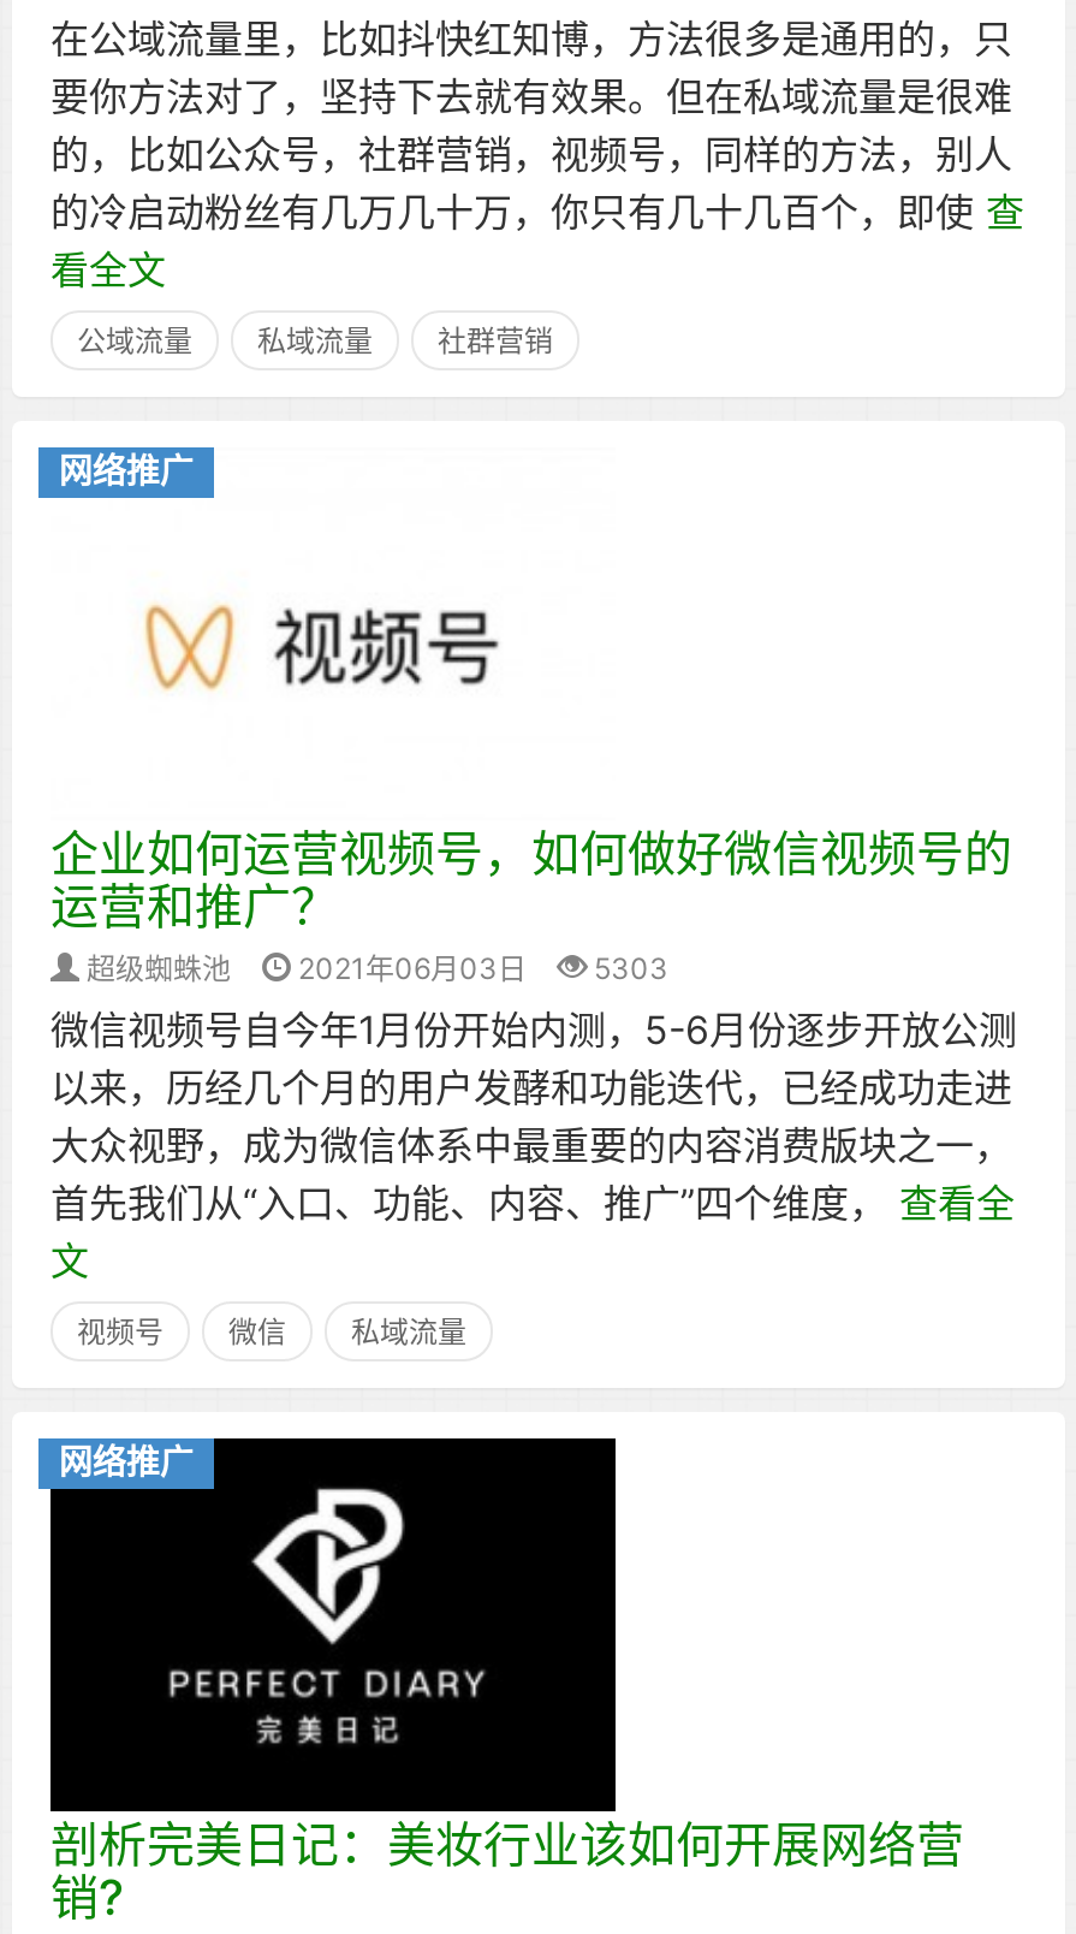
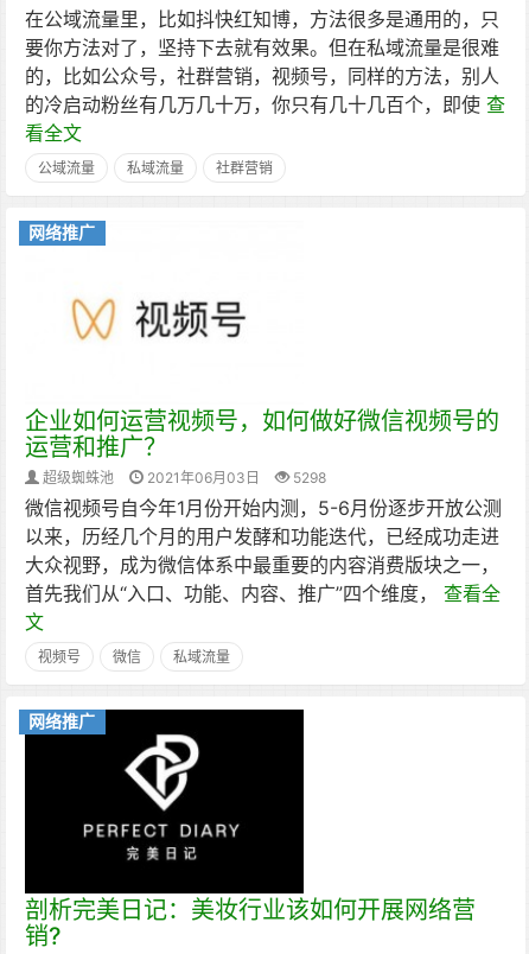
[87,950,668,986] 超级蜘蛛池 2021年06月03日 5303 -> [43,469,326,486] 超级蜘蛛池 2021年06月03日 5298

